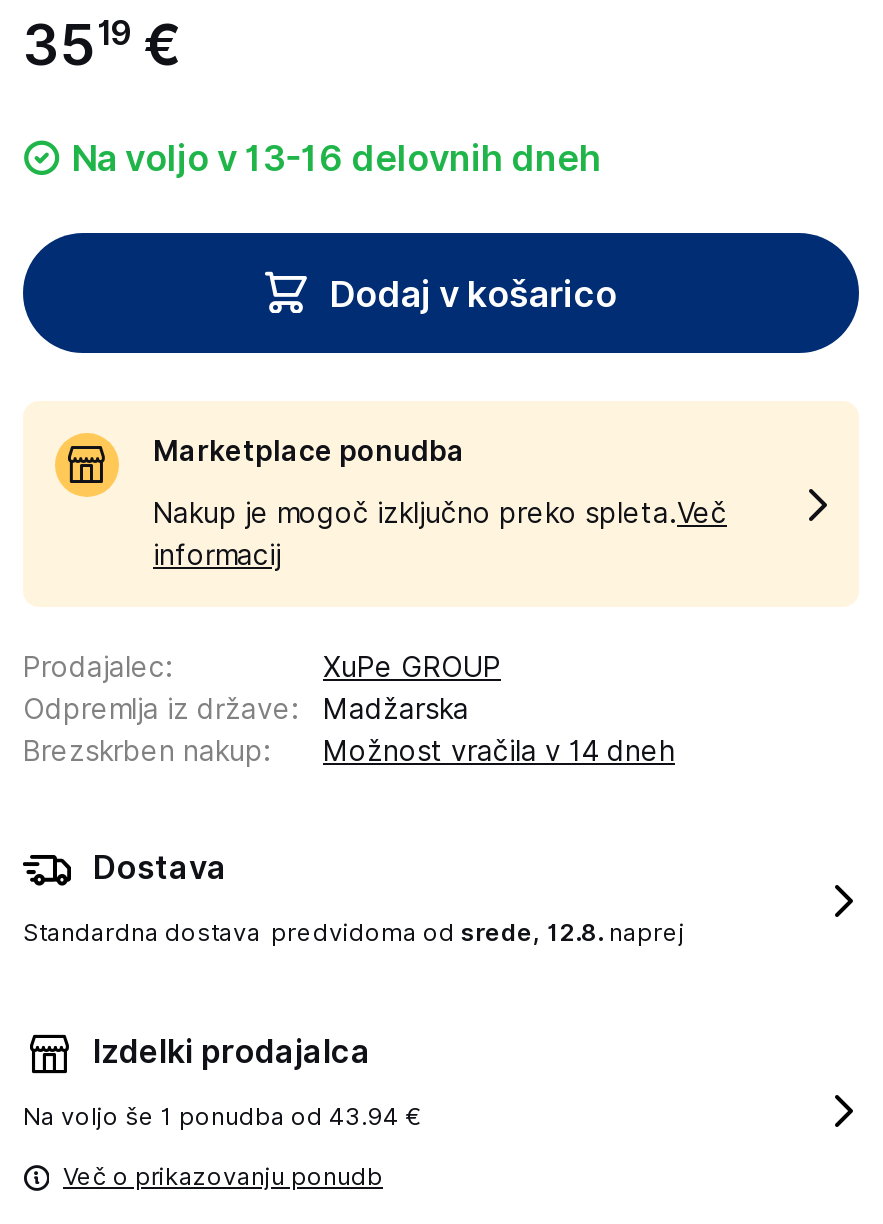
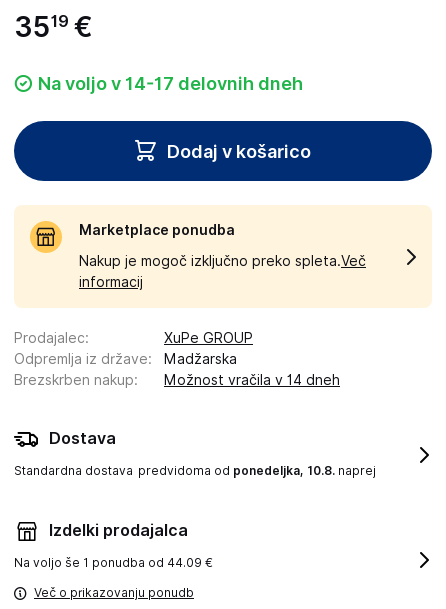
[71,137,601,179] Na voljo v 13-16 delovnih dneh -> [38,73,303,94] Na voljo v 14-17 delovnih dneh
[23,917,685,947] Standardna dostava predvidoma od srede, 12.8. naprej -> [14,463,376,478] Standardna dostava predvidoma od ponedeljka, 10.8. naprej
[23,1101,421,1131] Na voljo še 1 ponudba od 43.94 € -> [14,555,213,570] Na voljo še 1 ponudba od 44.09 €

